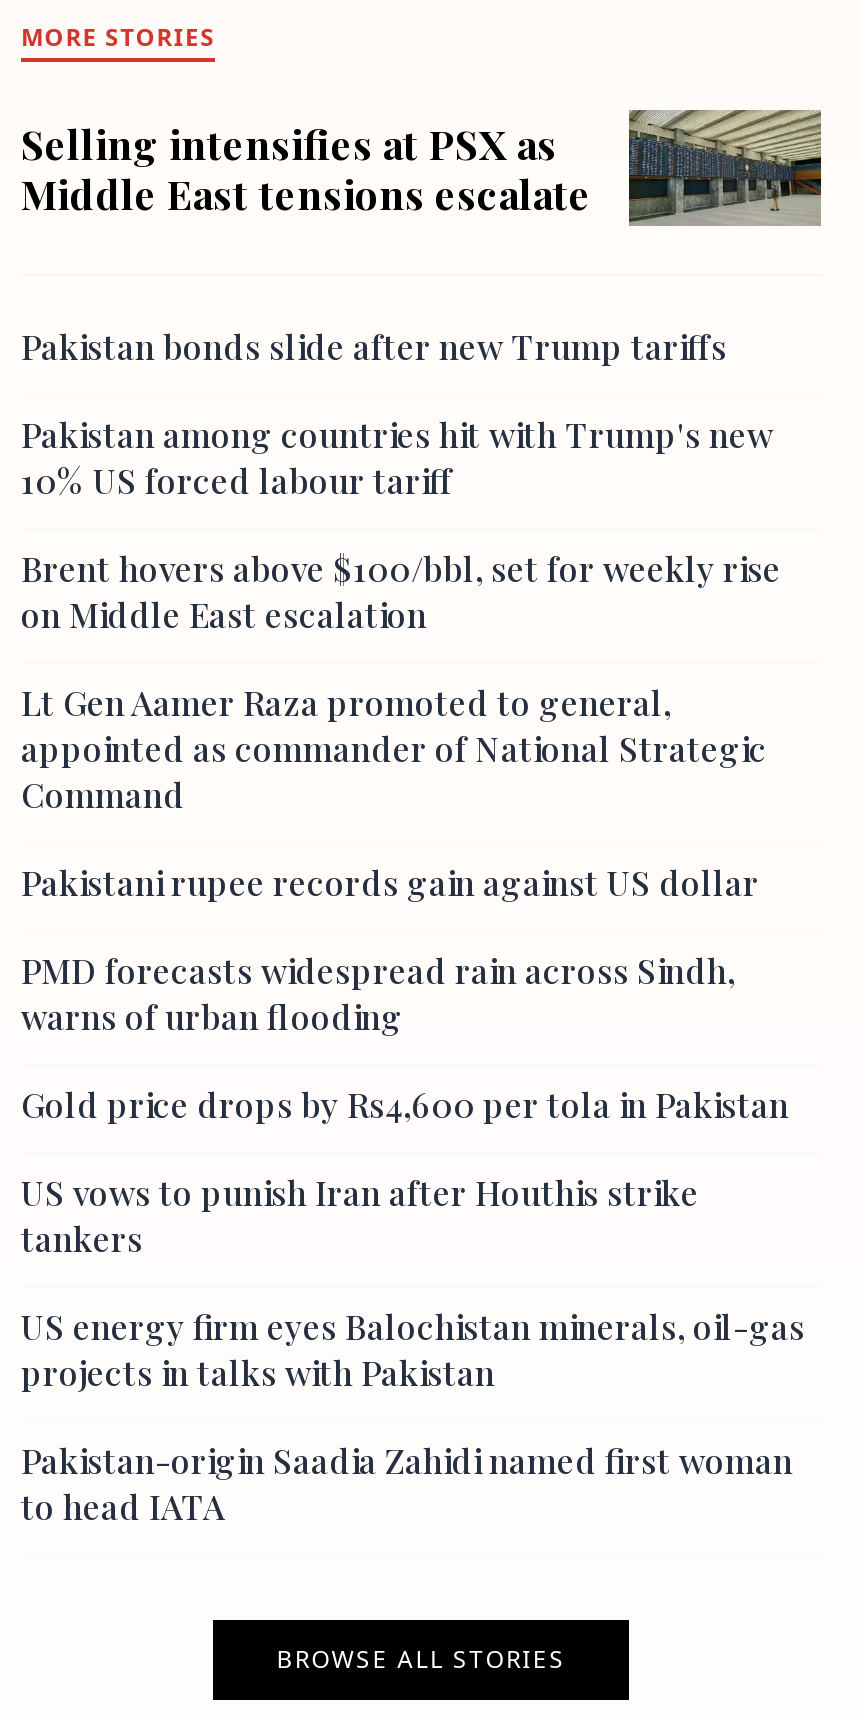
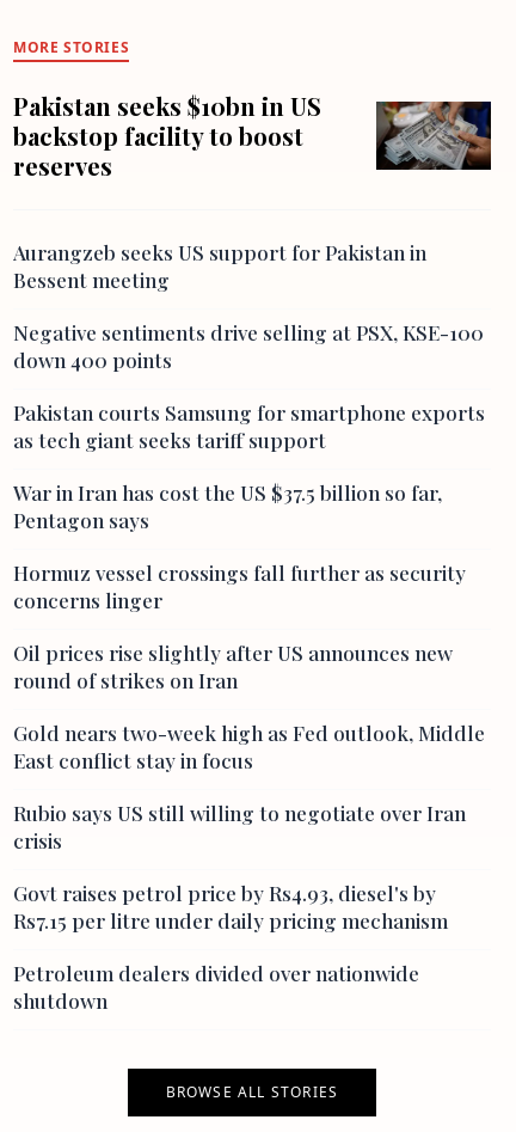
[21,116,591,220] Selling intensifies at PSX as | Middle East tensions escalate -> [13,90,321,182] Pakistan seeks $10bn in US | backstop facility to boost | reserves
[627,108,821,228] [image] -> [375,100,492,171] [image]
[21,323,727,367] Pakistan bonds slide after new Trump tariffs -> [13,239,426,293] Aurangzeb seeks US support for Pakistan in | Bessent meeting
[21,411,773,501] Pakistan among countries hit with Trump's new | 10% US forced labour tariff -> [13,319,484,373] Negative sentiments drive selling at PSX, KSE-100 | down 400 points
[21,545,781,635] Brent hovers above $100/bbl, set for weekly rise | on Middle East escalation -> [13,399,485,453] Pakistan courts Samsung for smartphone exports | as tech giant seeks tariff support
[21,679,767,815] Lt Gen Aamer Raza promoted to general, | appointed as commander of National Strategic | Command -> [13,479,442,533] War in Iran has cost the US $37.5 billion so far, | Pentagon says
[21,859,759,903] Pakistani rupee records gain against US dollar -> [13,559,466,613] Hormuz vessel crossings fall further as security | concerns linger
[21,947,735,1037] PMD forecasts widespread rain across Sindh, | warns of urban flooding -> [13,640,453,693] Oil prices rise slightly after US announces new | round of strikes on Iran
[21,1081,789,1125] Gold price drops by Rs4,600 per tola in Pakistan -> [13,720,485,773] Gold nears two-week high as Fed outlook, Middle | East conflict stay in focus
[21,1169,699,1259] US vows to punish Iran after Houthis strike | tankers -> [13,800,466,853] Rubio says US still willing to negotiate over Iran | crisis
[21,1303,805,1393] US energy firm eyes Balochistan minerals, oil-gas | projects in talks with Pakistan -> [13,880,448,934] Govt raises petrol price by Rs4.93, diesel's by | Rs7.15 per litre under daily pricing mechanism
[21,1437,793,1527] Pakistan-origin Saadia Zahidi named first woman | to head IATA -> [13,960,419,1014] Petroleum dealers divided over nationwide | shutdown

